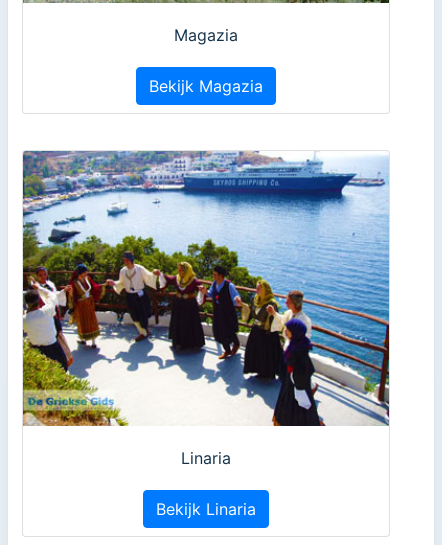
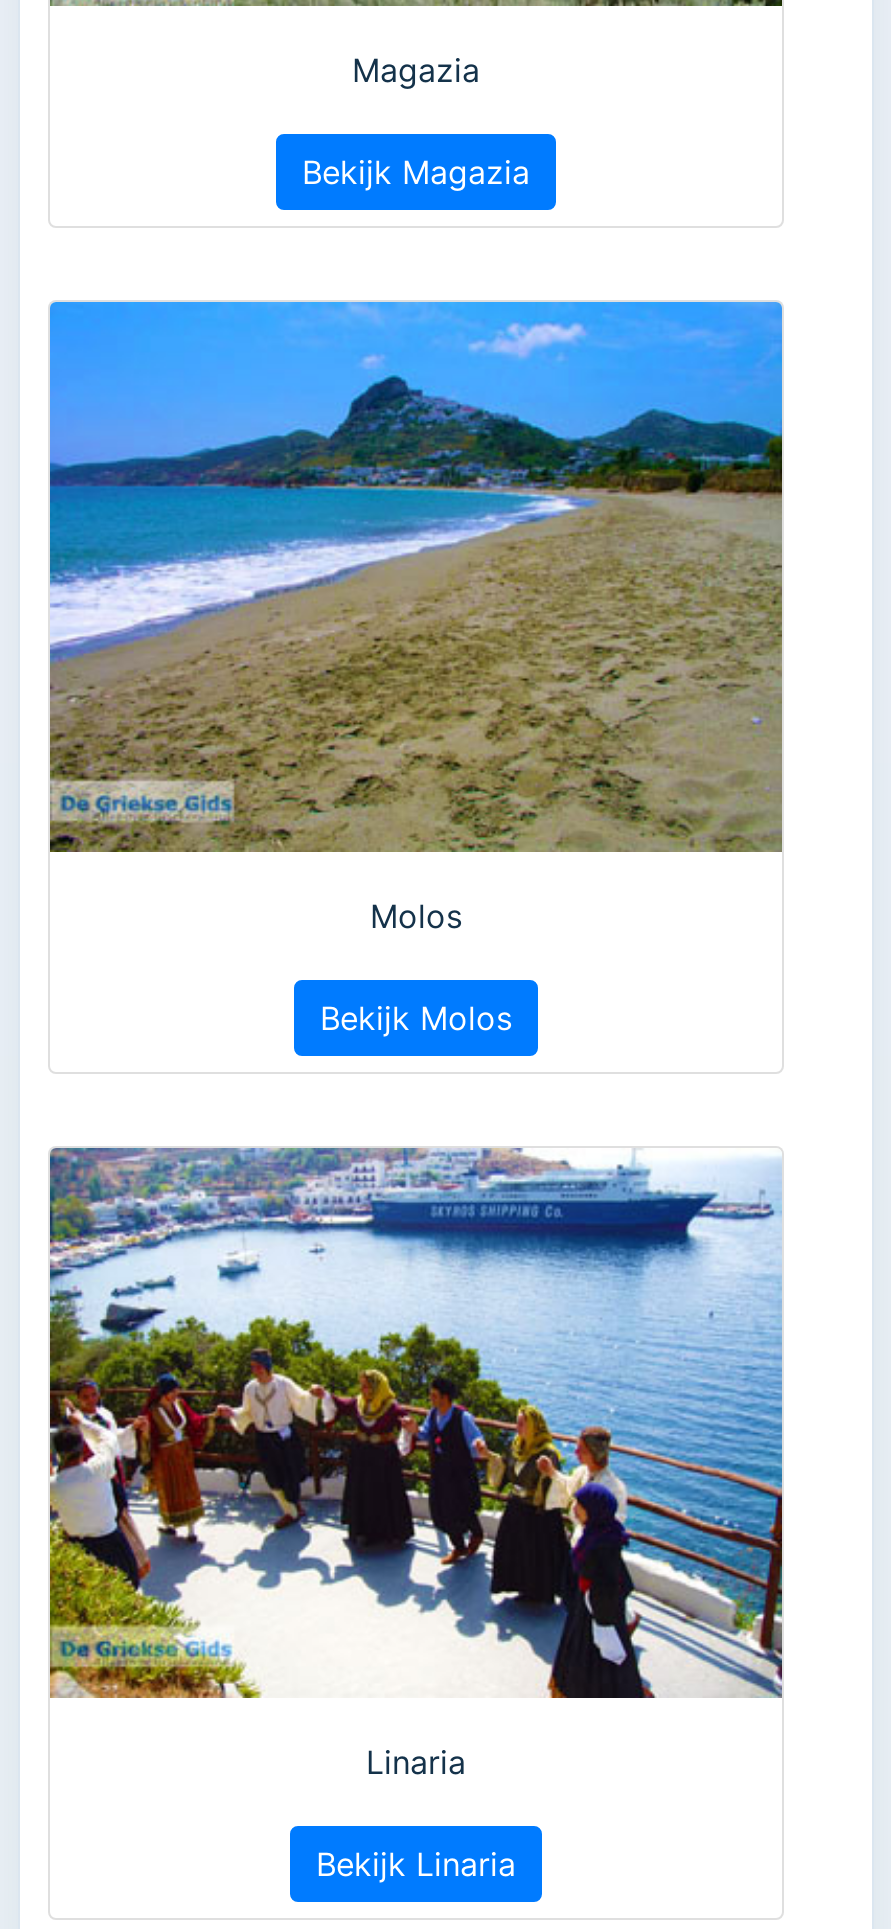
none -> [48,300,784,1037] [image] | Molos | Bekijk Molos

